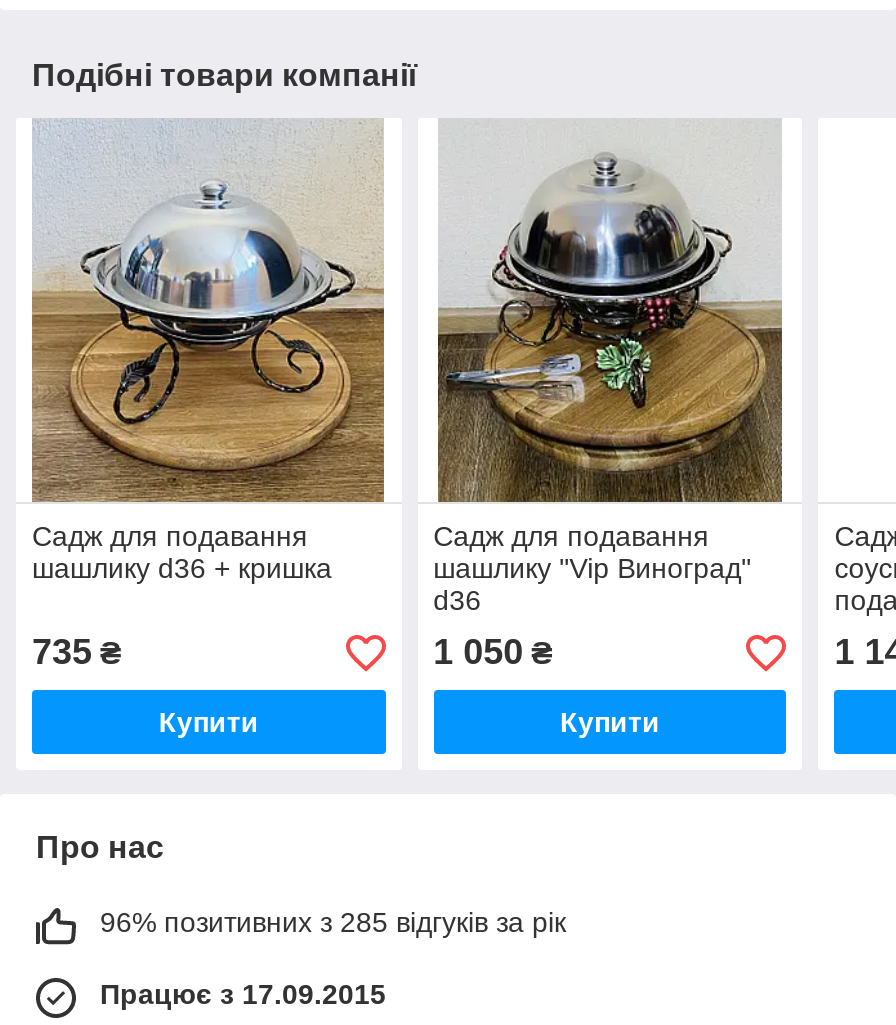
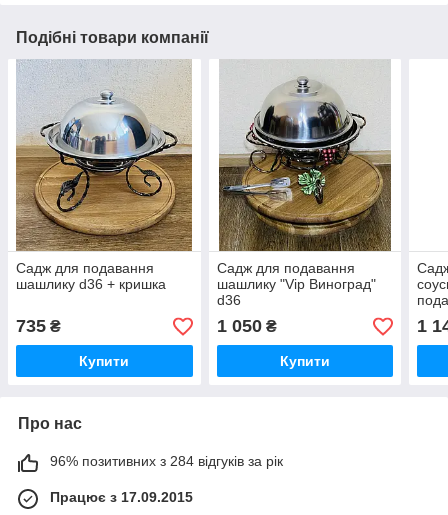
[100,907,566,939] 96% позитивних з 285 відгуків за рік -> [50,453,283,469] 96% позитивних з 284 відгуків за рік

